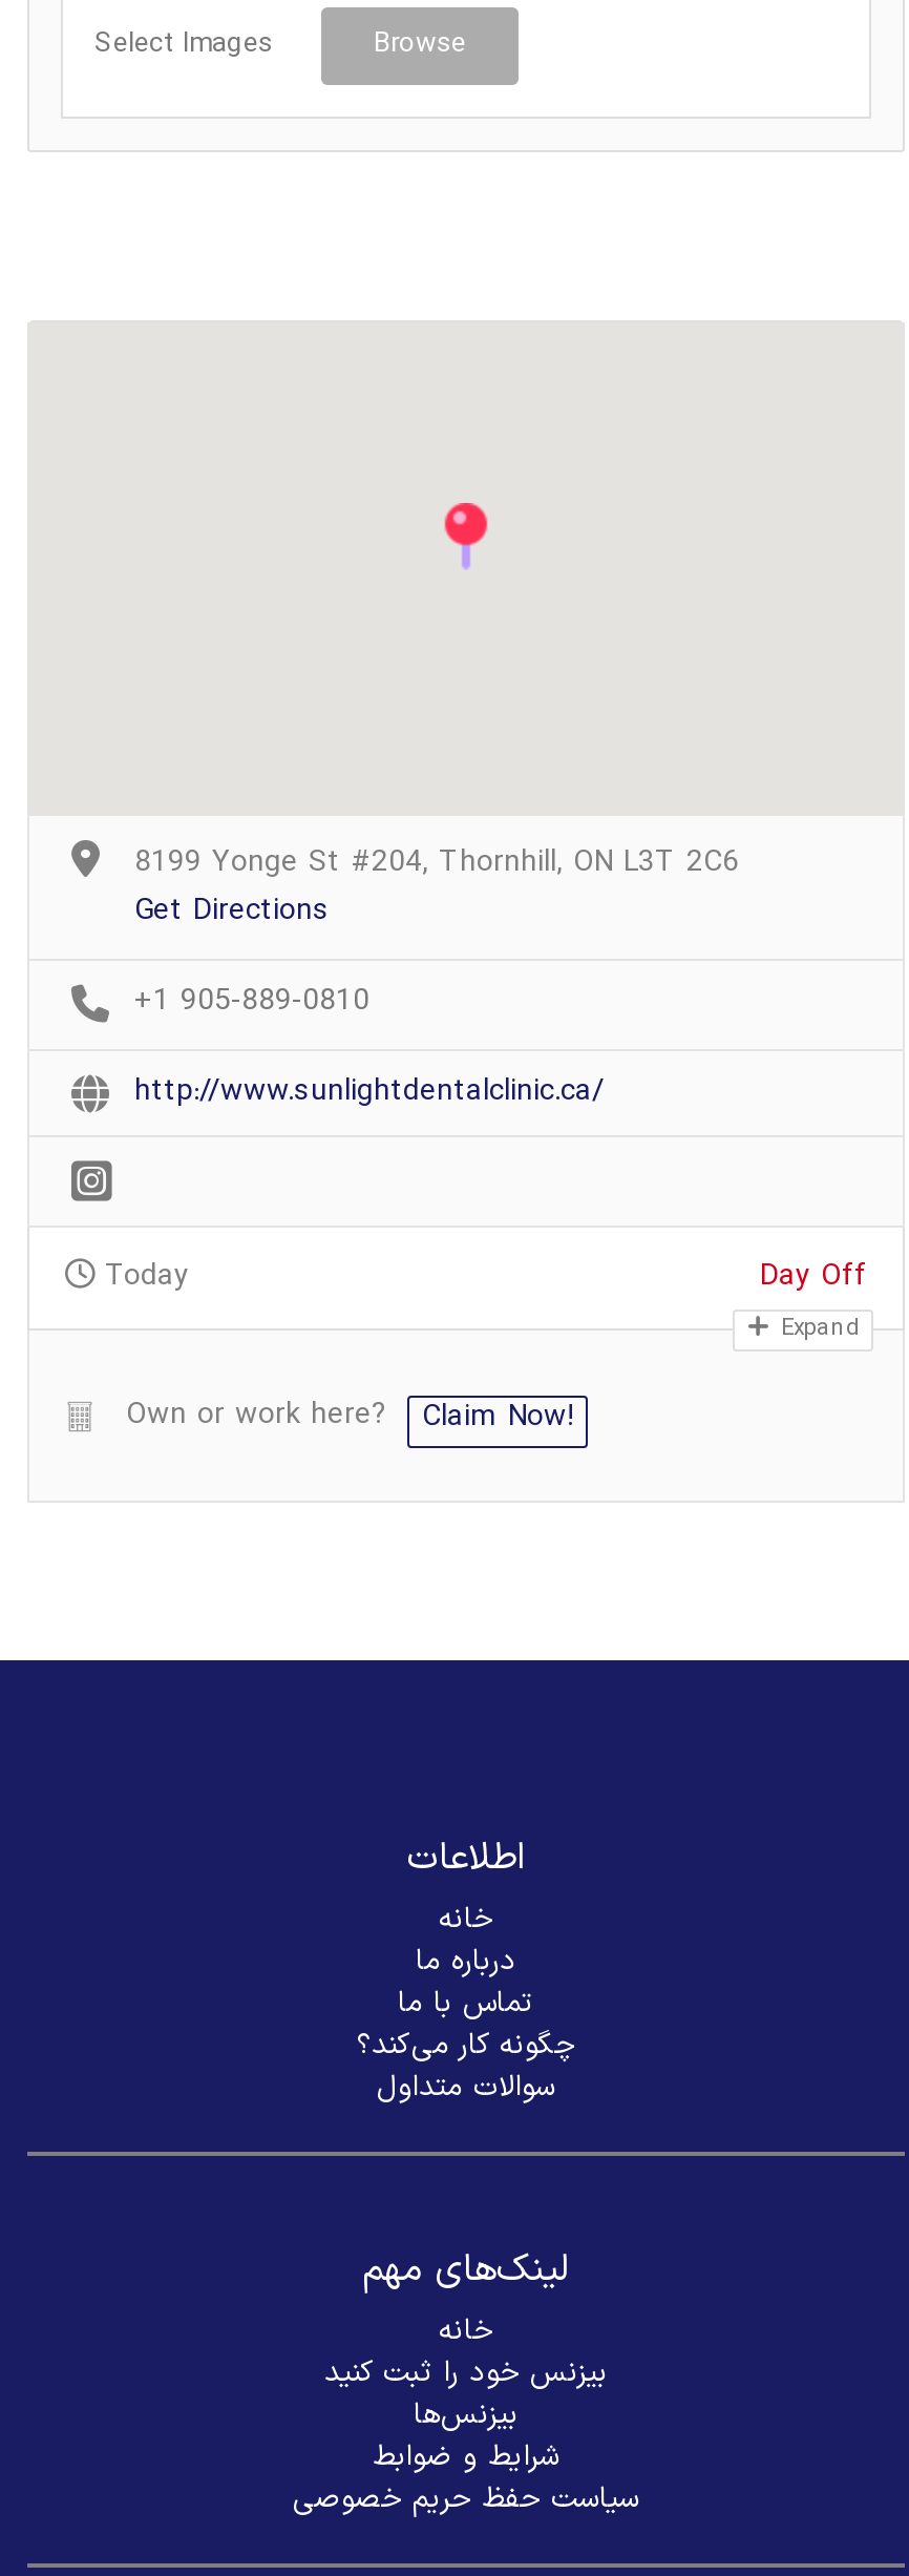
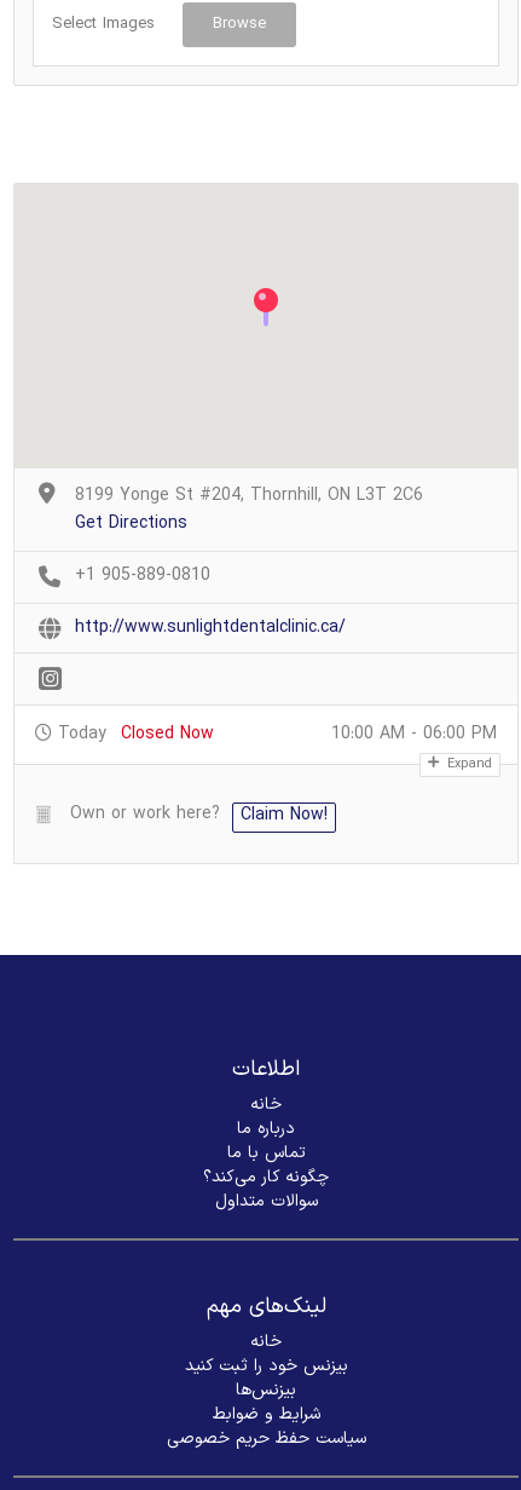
[94,1255,867,1299] Today | Day Off -> [52,721,497,747] Today Closed Now | 10:00 AM - 06:00 PM

